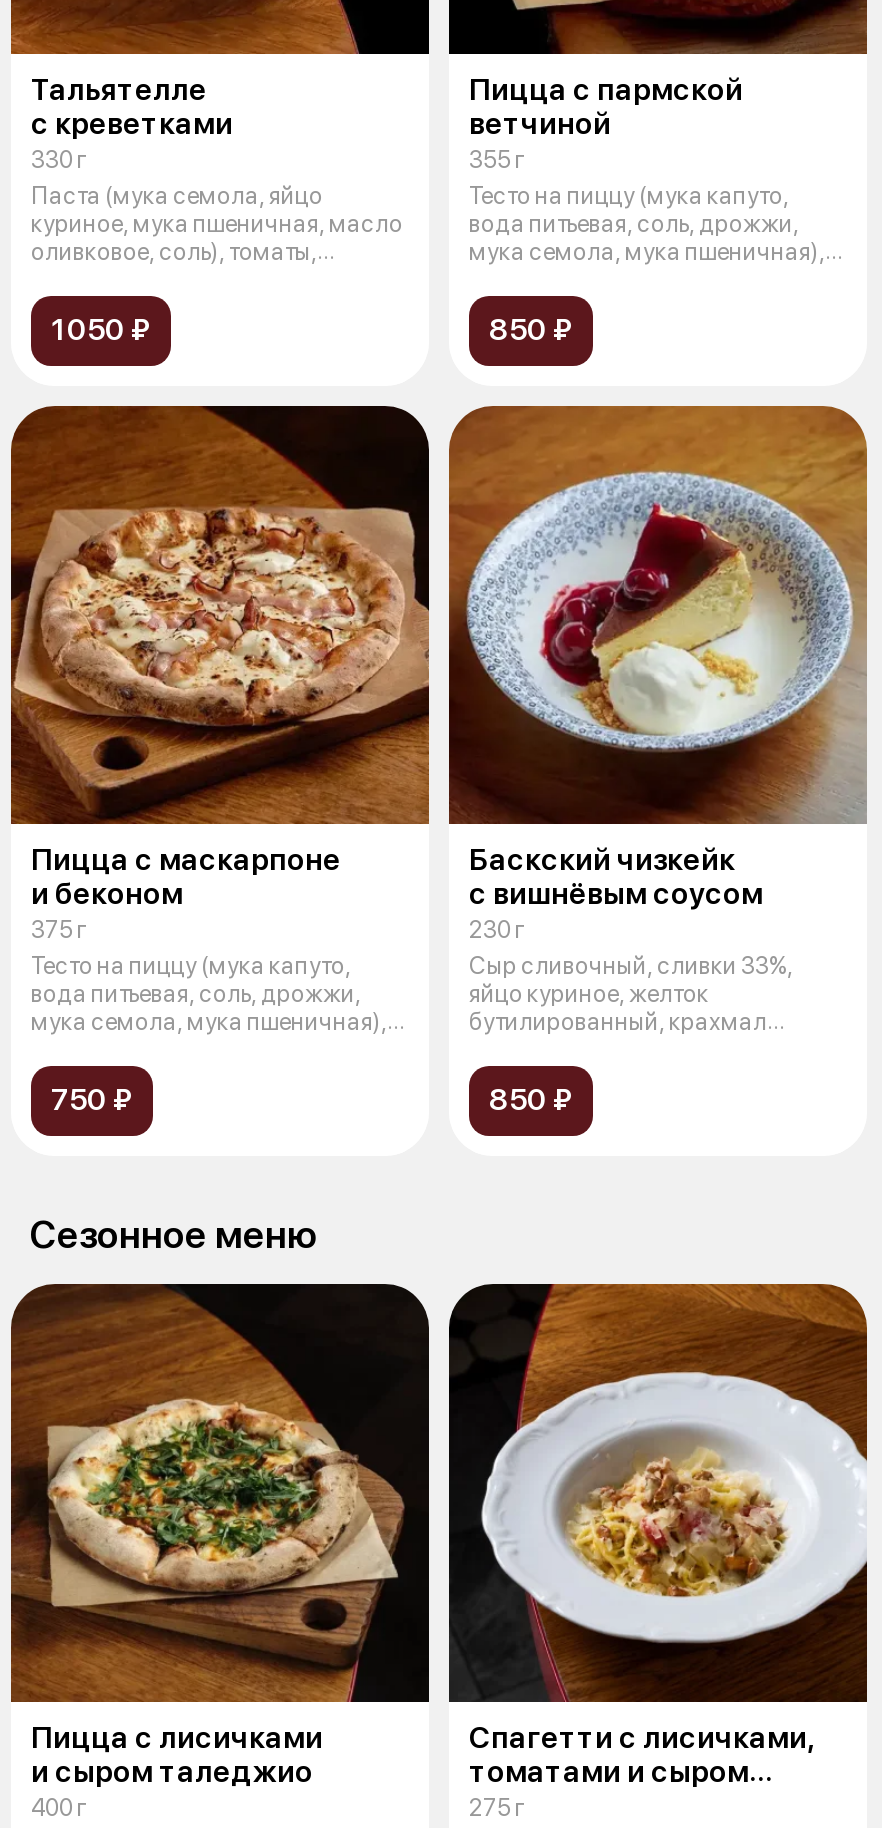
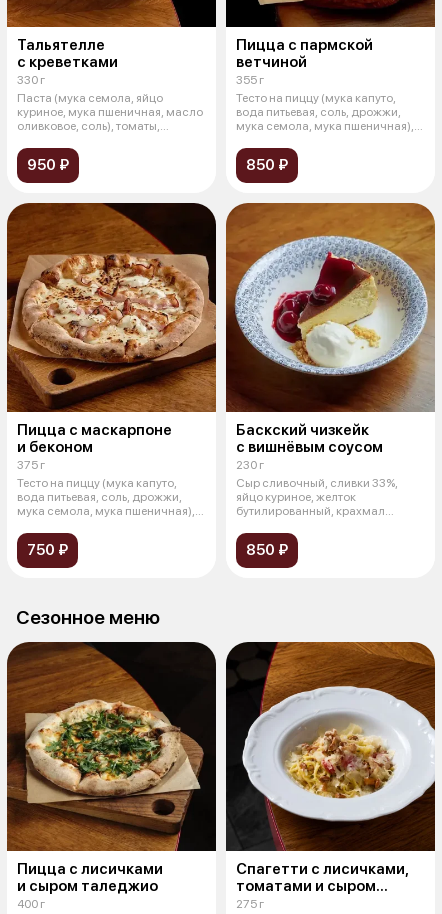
[51,311,151,347] 1050 ₽ -> [27,156,69,174] 950 ₽

